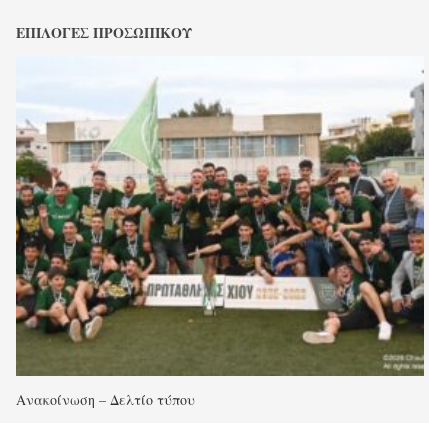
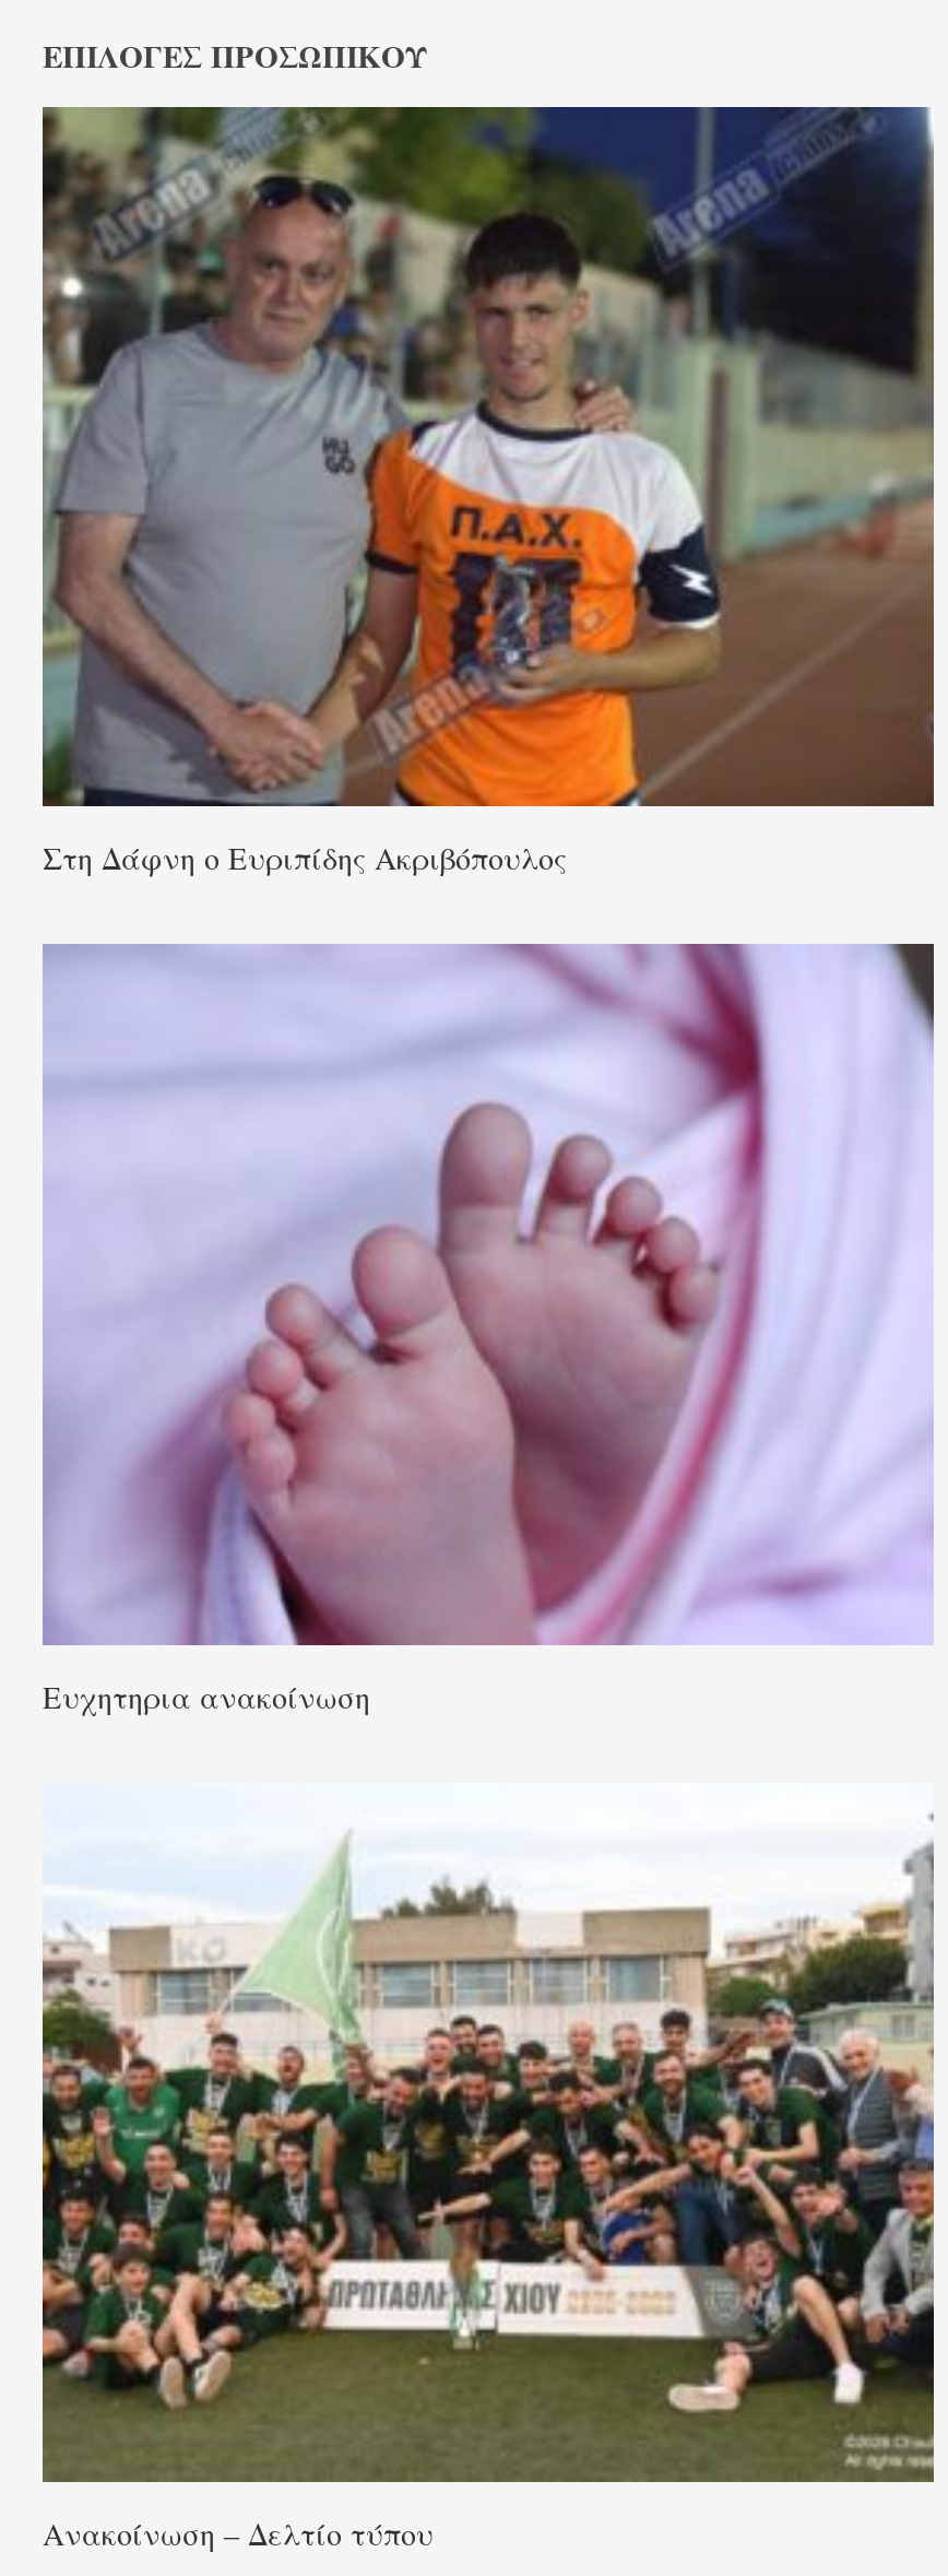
none -> [40,105,936,879] [image] | Στη Δάφνη ο Ευριπίδης Ακριβόπουλος
none -> [40,942,936,1716] [image] | Ευχητηρια ανακοίνωση

